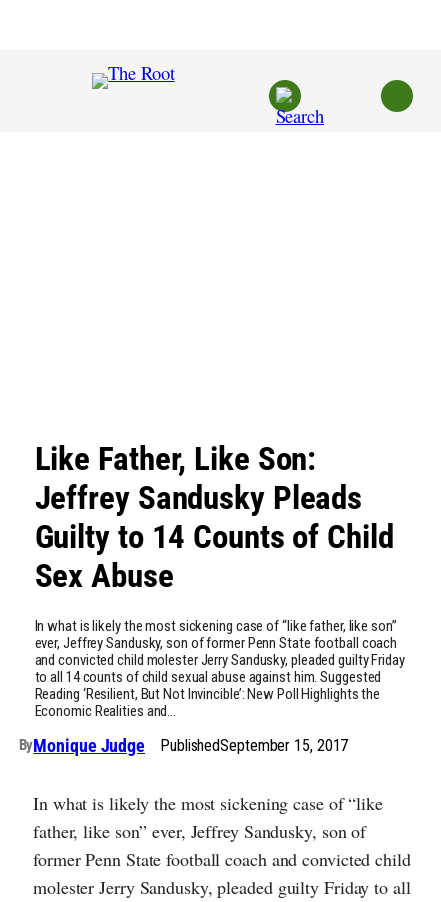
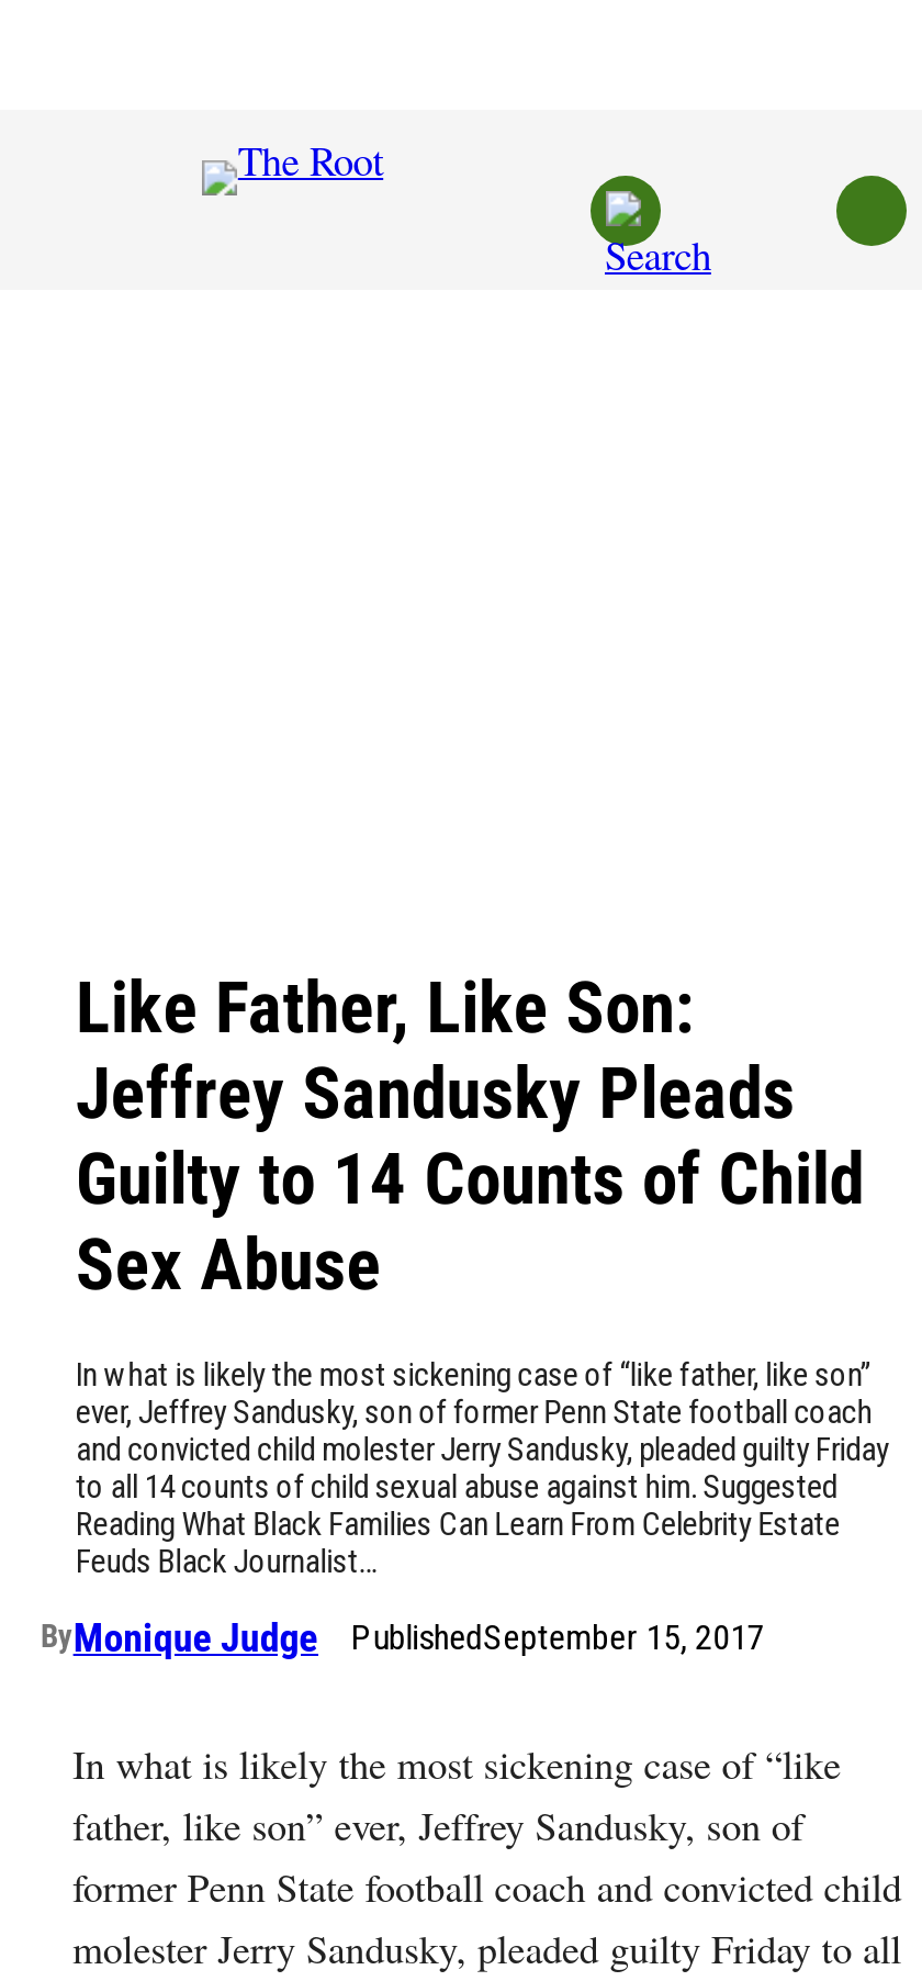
[34,685,380,720] Reading ‘Resilient, But Not Invincible’: New Poll Highlights the | Economic Realities and… -> [76,1504,840,1581] Reading What Black Families Can Learn From Celebrity Estate | Feuds Black Journalist…

